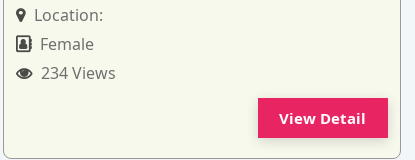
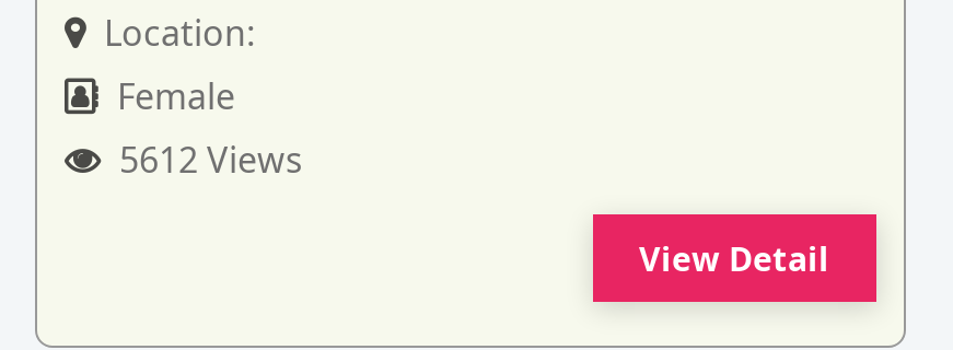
[37,62,116,84] 234 Views -> [110,136,303,184] 5612 Views

